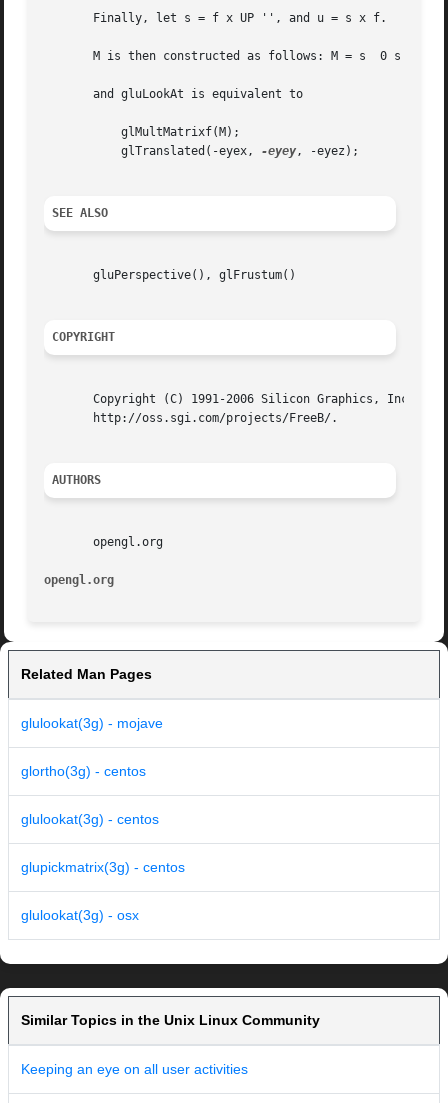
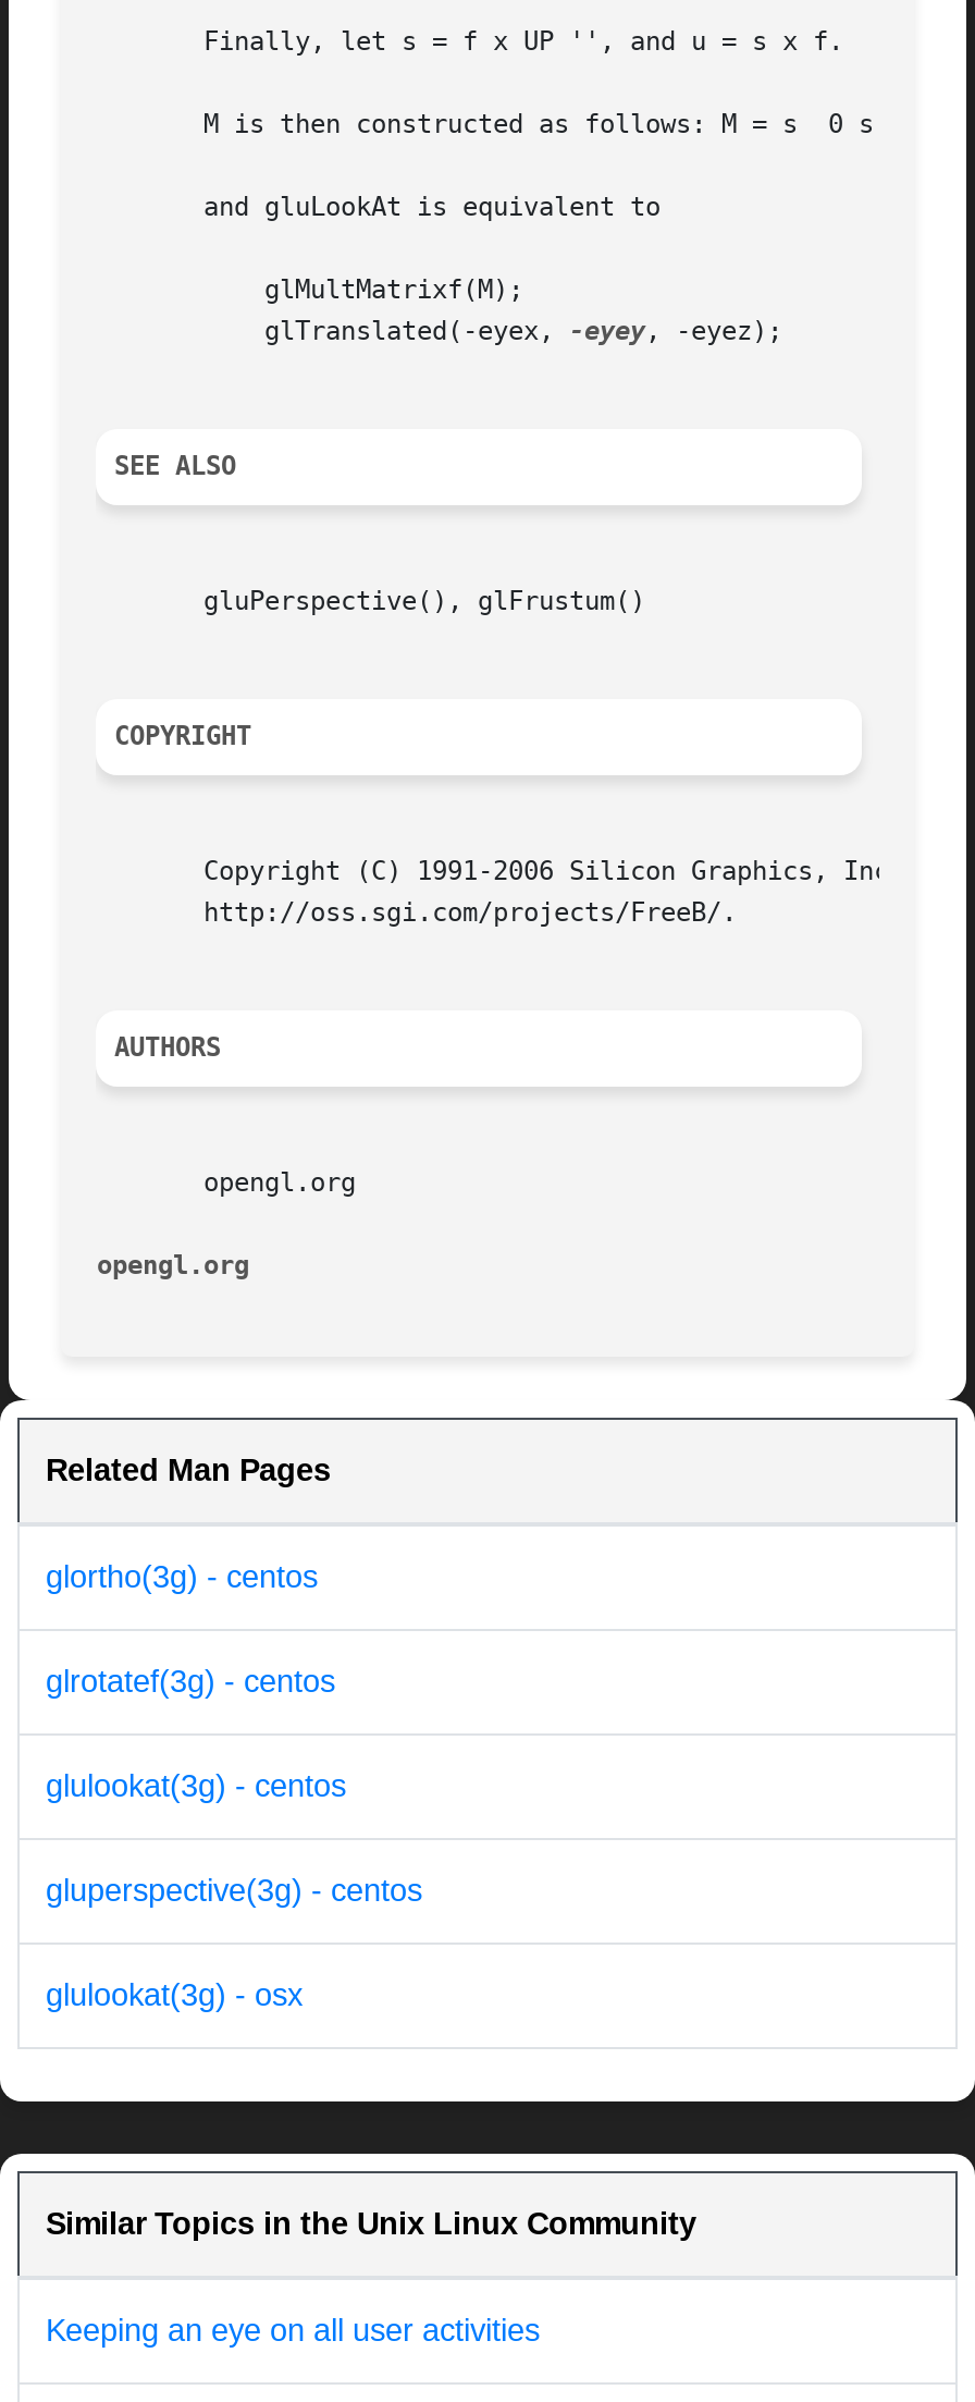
[21,715,163,731] glulookat(3g) - mojave -> none
moved [21,763,146,779] -> [46,1560,318,1595]: glortho(3g) - centos
none -> [46,1664,335,1699] glrotatef(3g) - centos
[21,859,185,875] glupickmatrix(3g) - centos -> [46,1873,422,1908] gluperspective(3g) - centos

